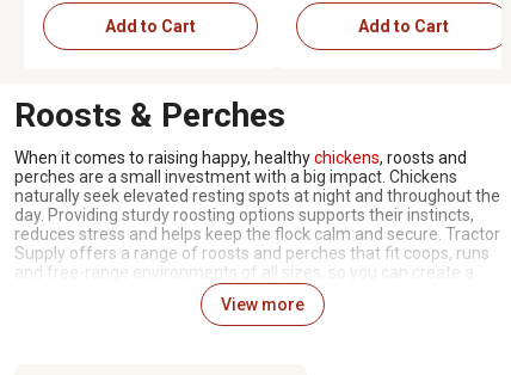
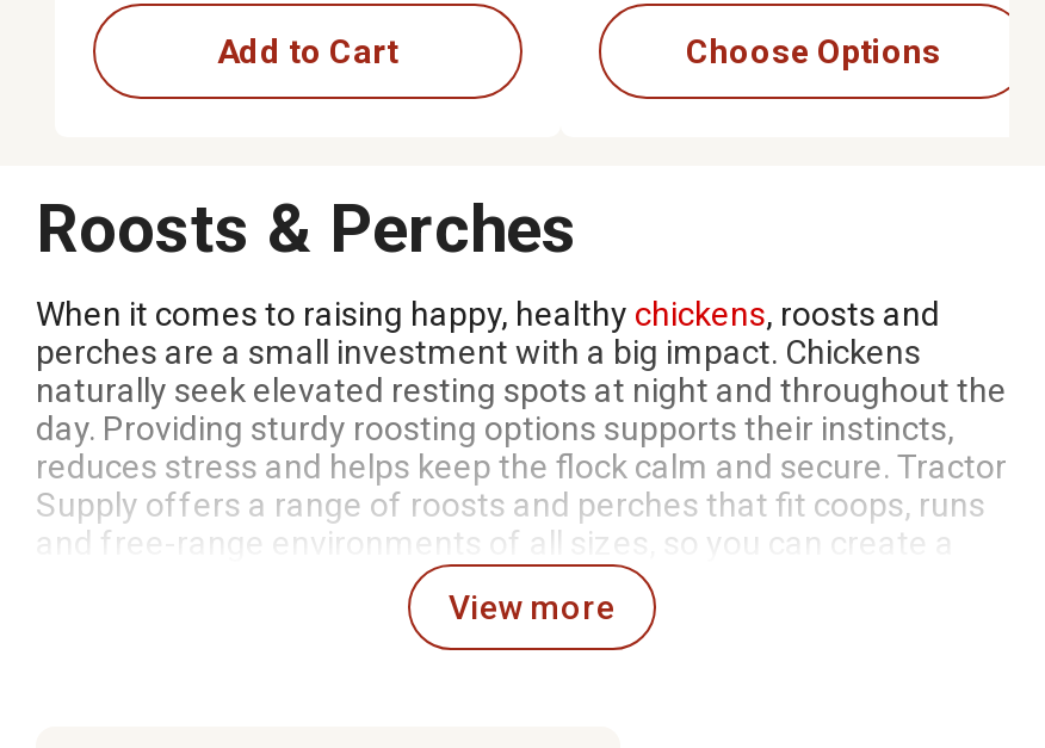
[358,16,449,35] Add to Cart -> [686,31,941,69] Choose Options

